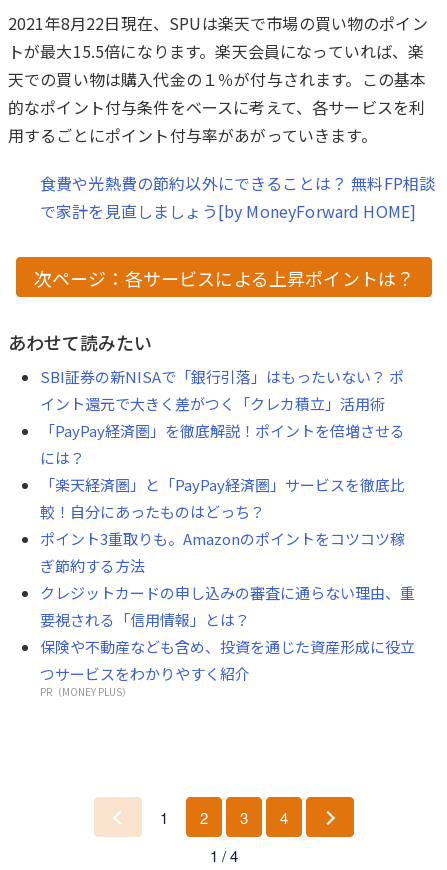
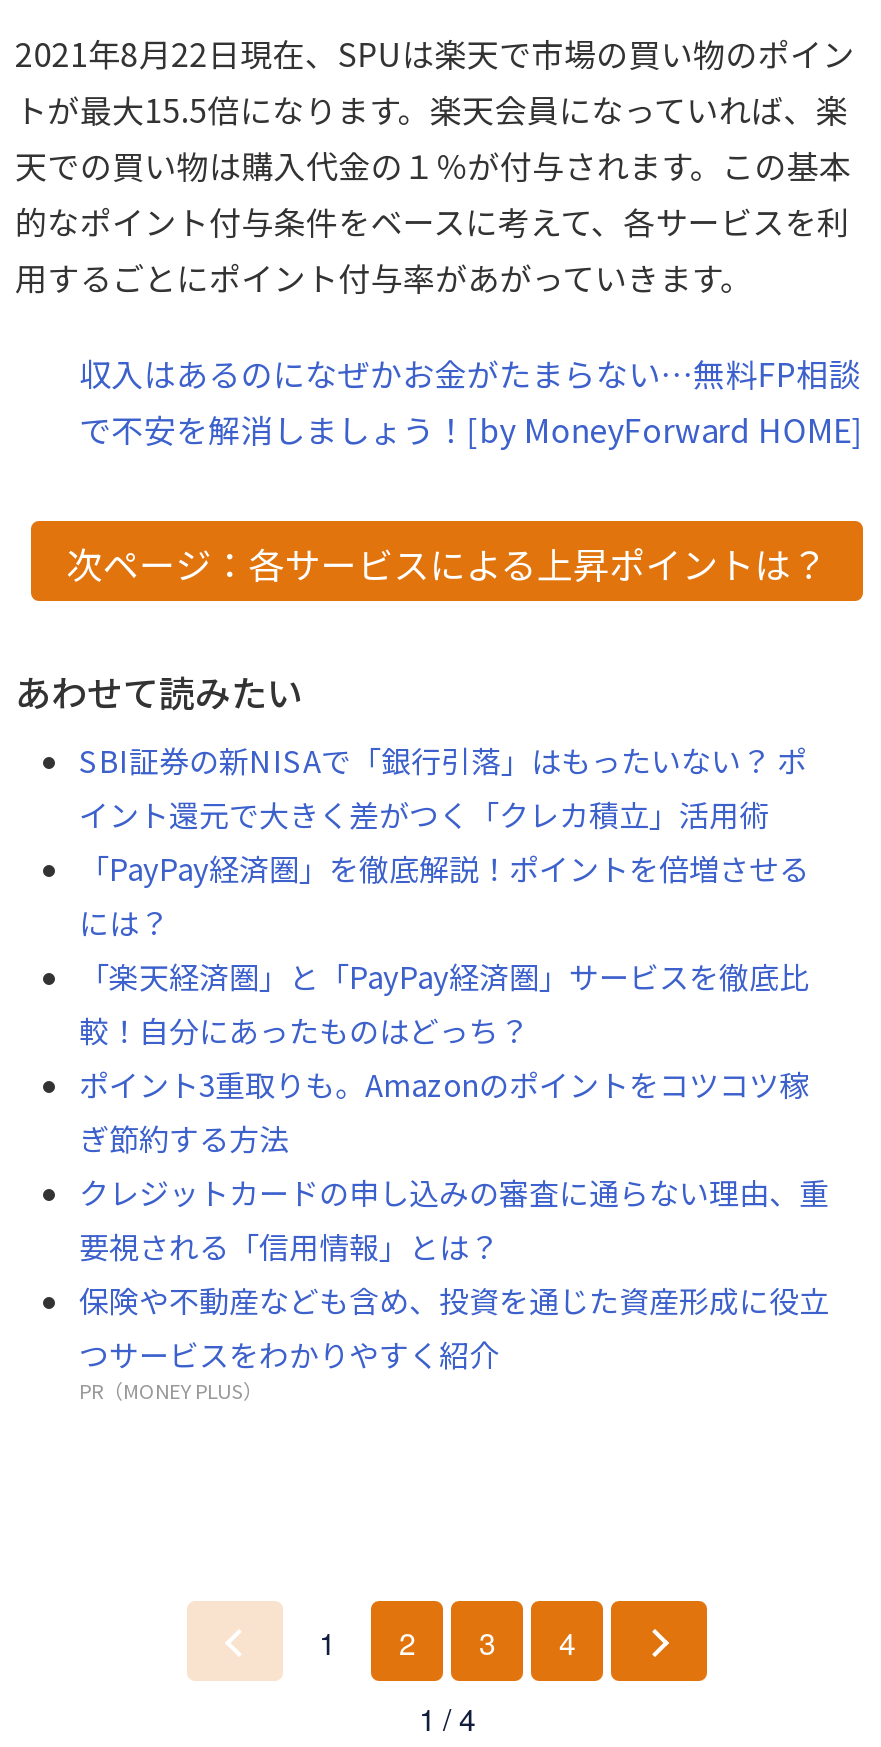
[40,170,435,222] 食費や光熱費の節約以外にできることは？ 無料FP相談 | で家計を見直しましょう[by MoneyForward HOME] -> [79,348,864,452] 収入はあるのになぜかお金がたまらない…無料FP相談 | で不安を解消しましょう！[by MoneyForward HOME]

